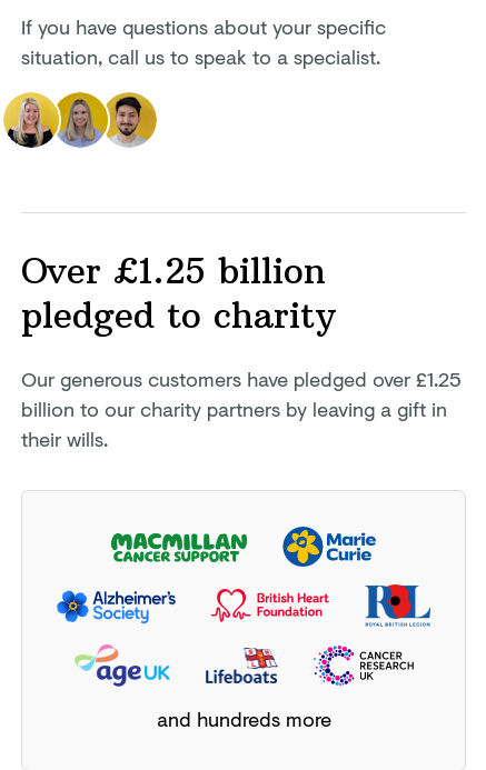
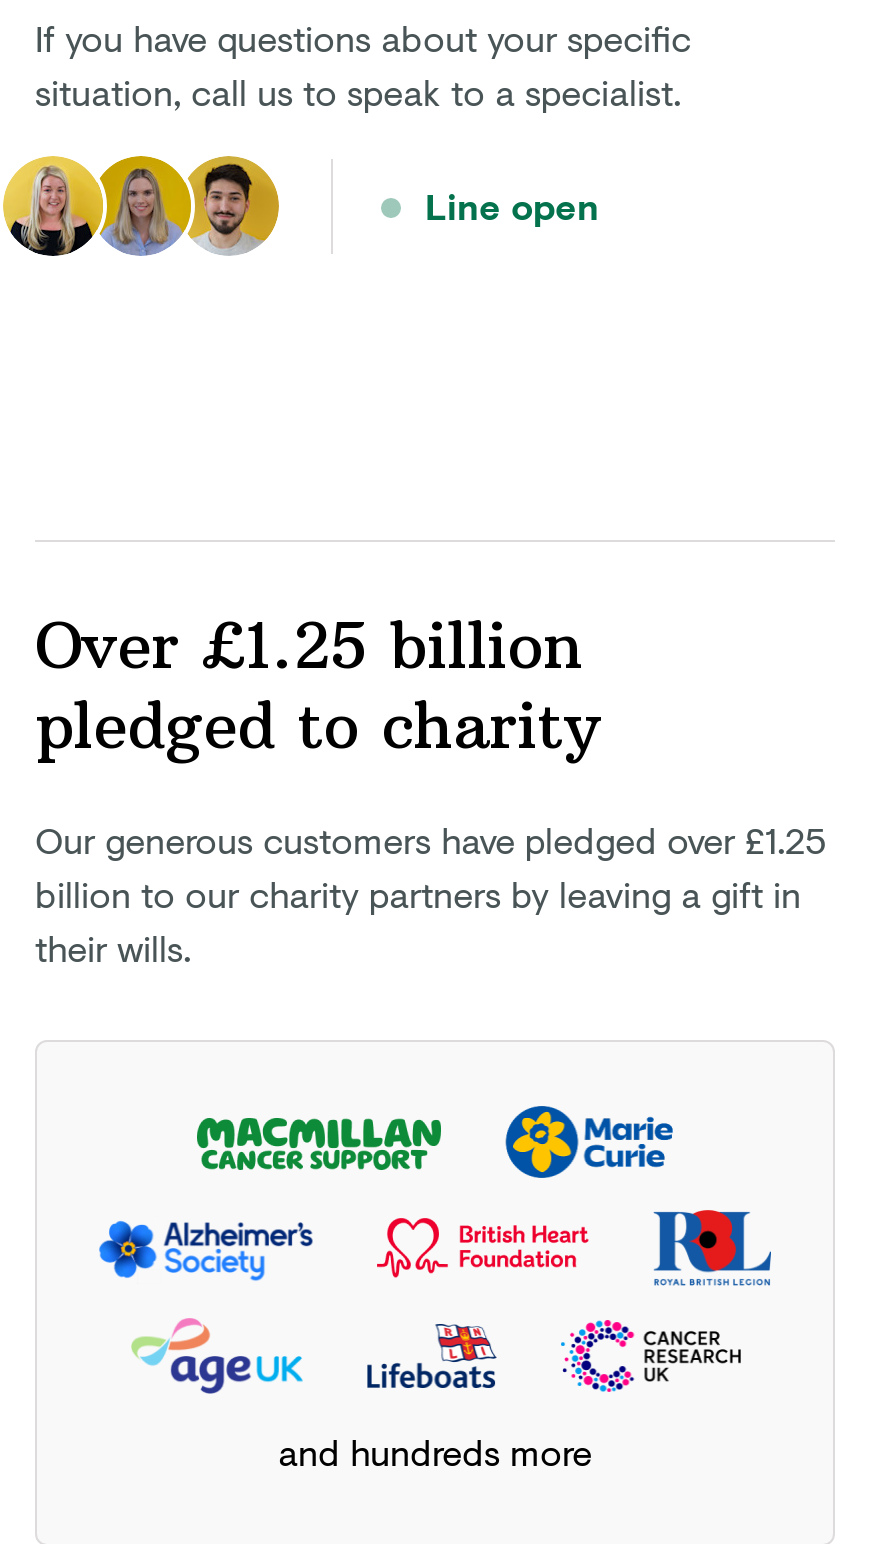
none -> [425,180,599,232] Line open

